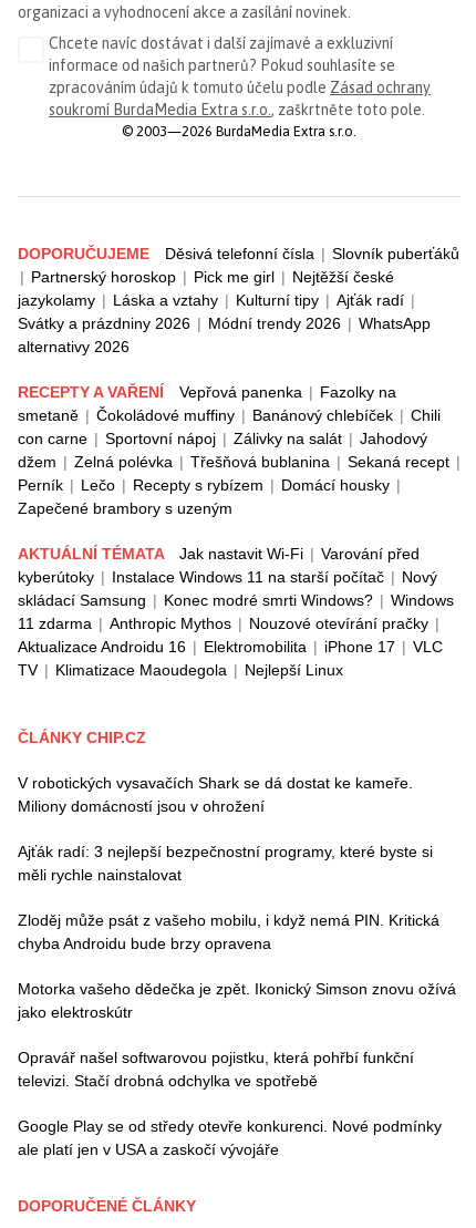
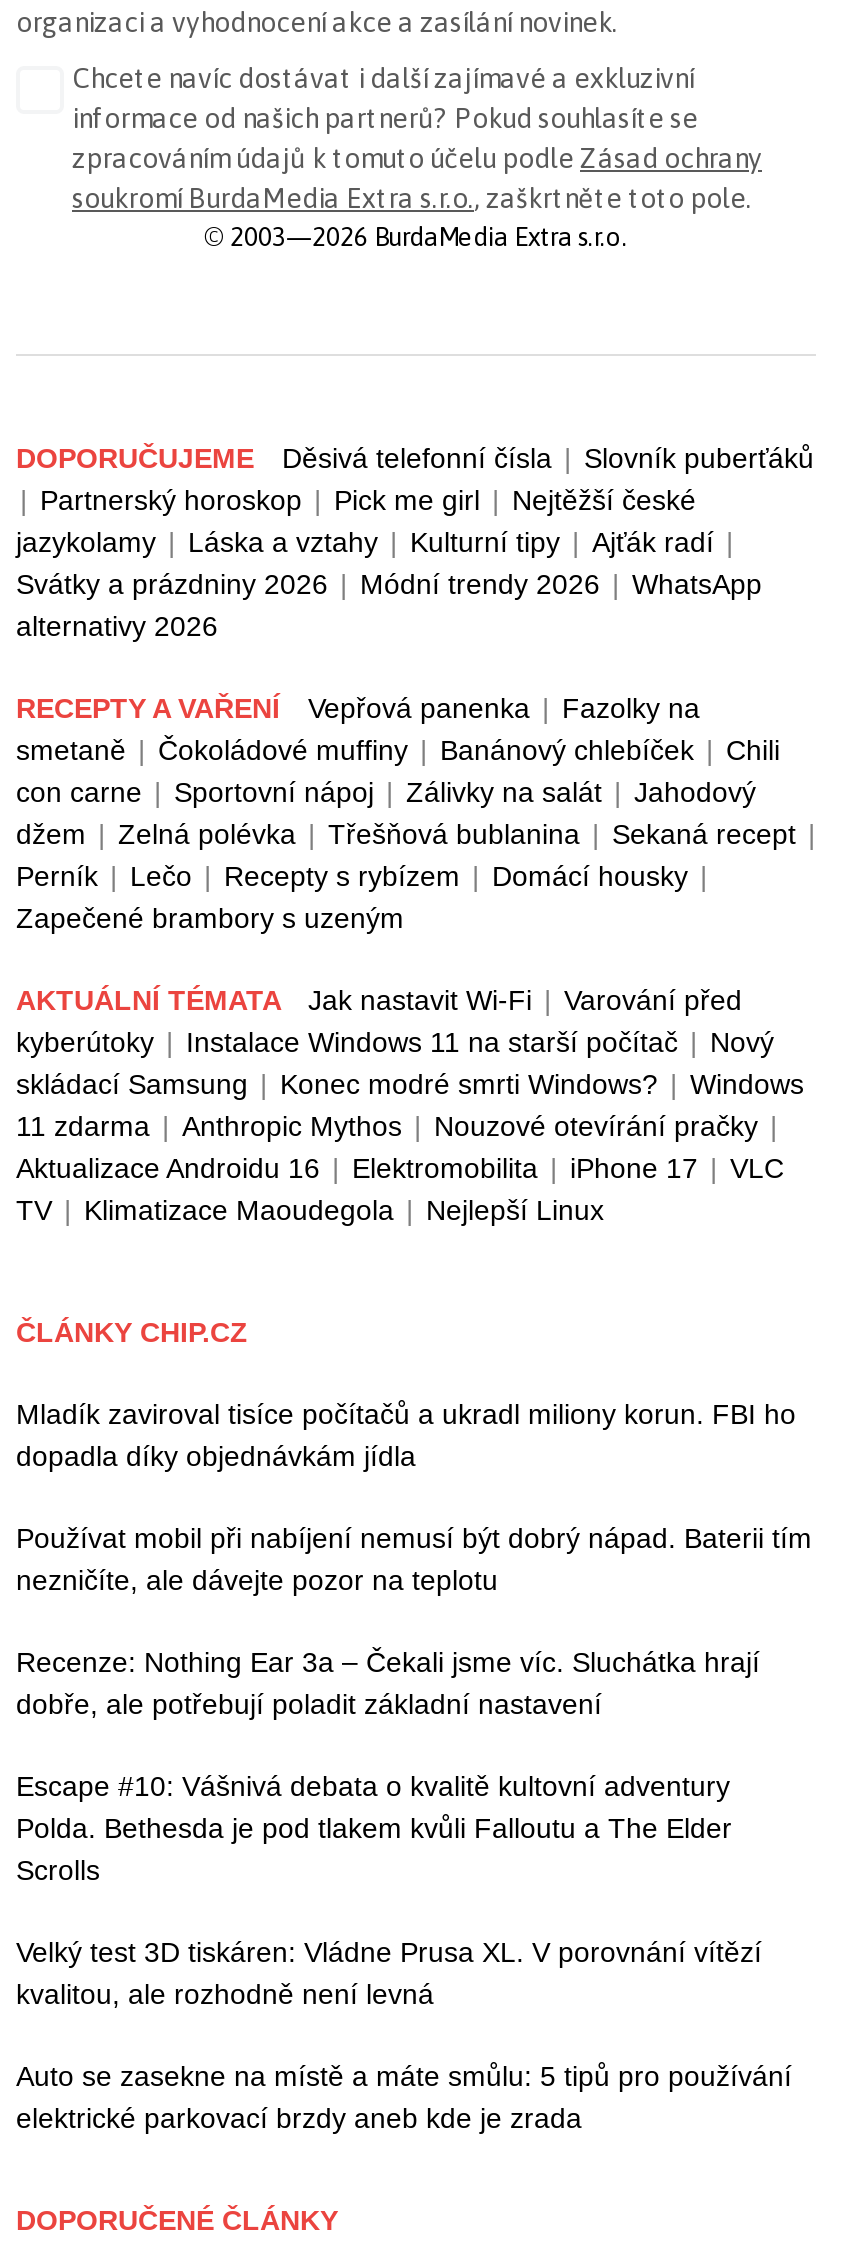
[18,774,413,815] V robotických vysavačích Shark se dá dostat ke kameře. | Miliony domácností jsou v ohrožení -> [16,1398,796,1472] Mladík zaviroval tisíce počítačů a ukradl miliony korun. FBI ho | dopadla díky objednávkám jídla
[18,843,433,884] Ajťák radí: 3 nejlepší bezpečnostní programy, které byste si | měli rychle nainstalovat -> [16,1522,812,1596] Používat mobil při nabíjení nemusí být dobrý nápad. Baterii tím | nezničíte, ale dávejte pozor na teplotu
[18,911,439,952] Zloděj může psát z vašeho mobilu, i když nemá PIN. Kritická | chyba Androidu bude brzy opravena -> [16,1646,760,1720] Recenze: Nothing Ear 3a – Čekali jsme víc. Sluchátka hrají | dobře, ale potřebují poladit základní nastavení
[18,980,456,1021] Motorka vašeho dědečka je zpět. Ikonický Simson znovu ožívá | jako elektroskútr -> [16,1770,732,1886] Escape #10: Vášnivá debata o kvalitě kultovní adventury | Polda. Bethesda je pod tlakem kvůli Falloutu a The Elder | Scrolls
[18,1049,414,1090] Opravář našel softwarovou pojistku, která pohřbí funkční | televizi. Stačí drobná odchylka ve spotřebě -> [16,1936,762,2010] Velký test 3D tiskáren: Vládne Prusa XL. V porovnání vítězí | kvalitou, ale rozhodně není levná
[18,1117,442,1158] Google Play se od středy otevře konkurenci. Nové podmínky | ale platí jen v USA a zaskočí vývojáře -> [16,2060,792,2134] Auto se zasekne na místě a máte smůlu: 5 tipů pro používání | elektrické parkovací brzdy aneb kde je zrada

